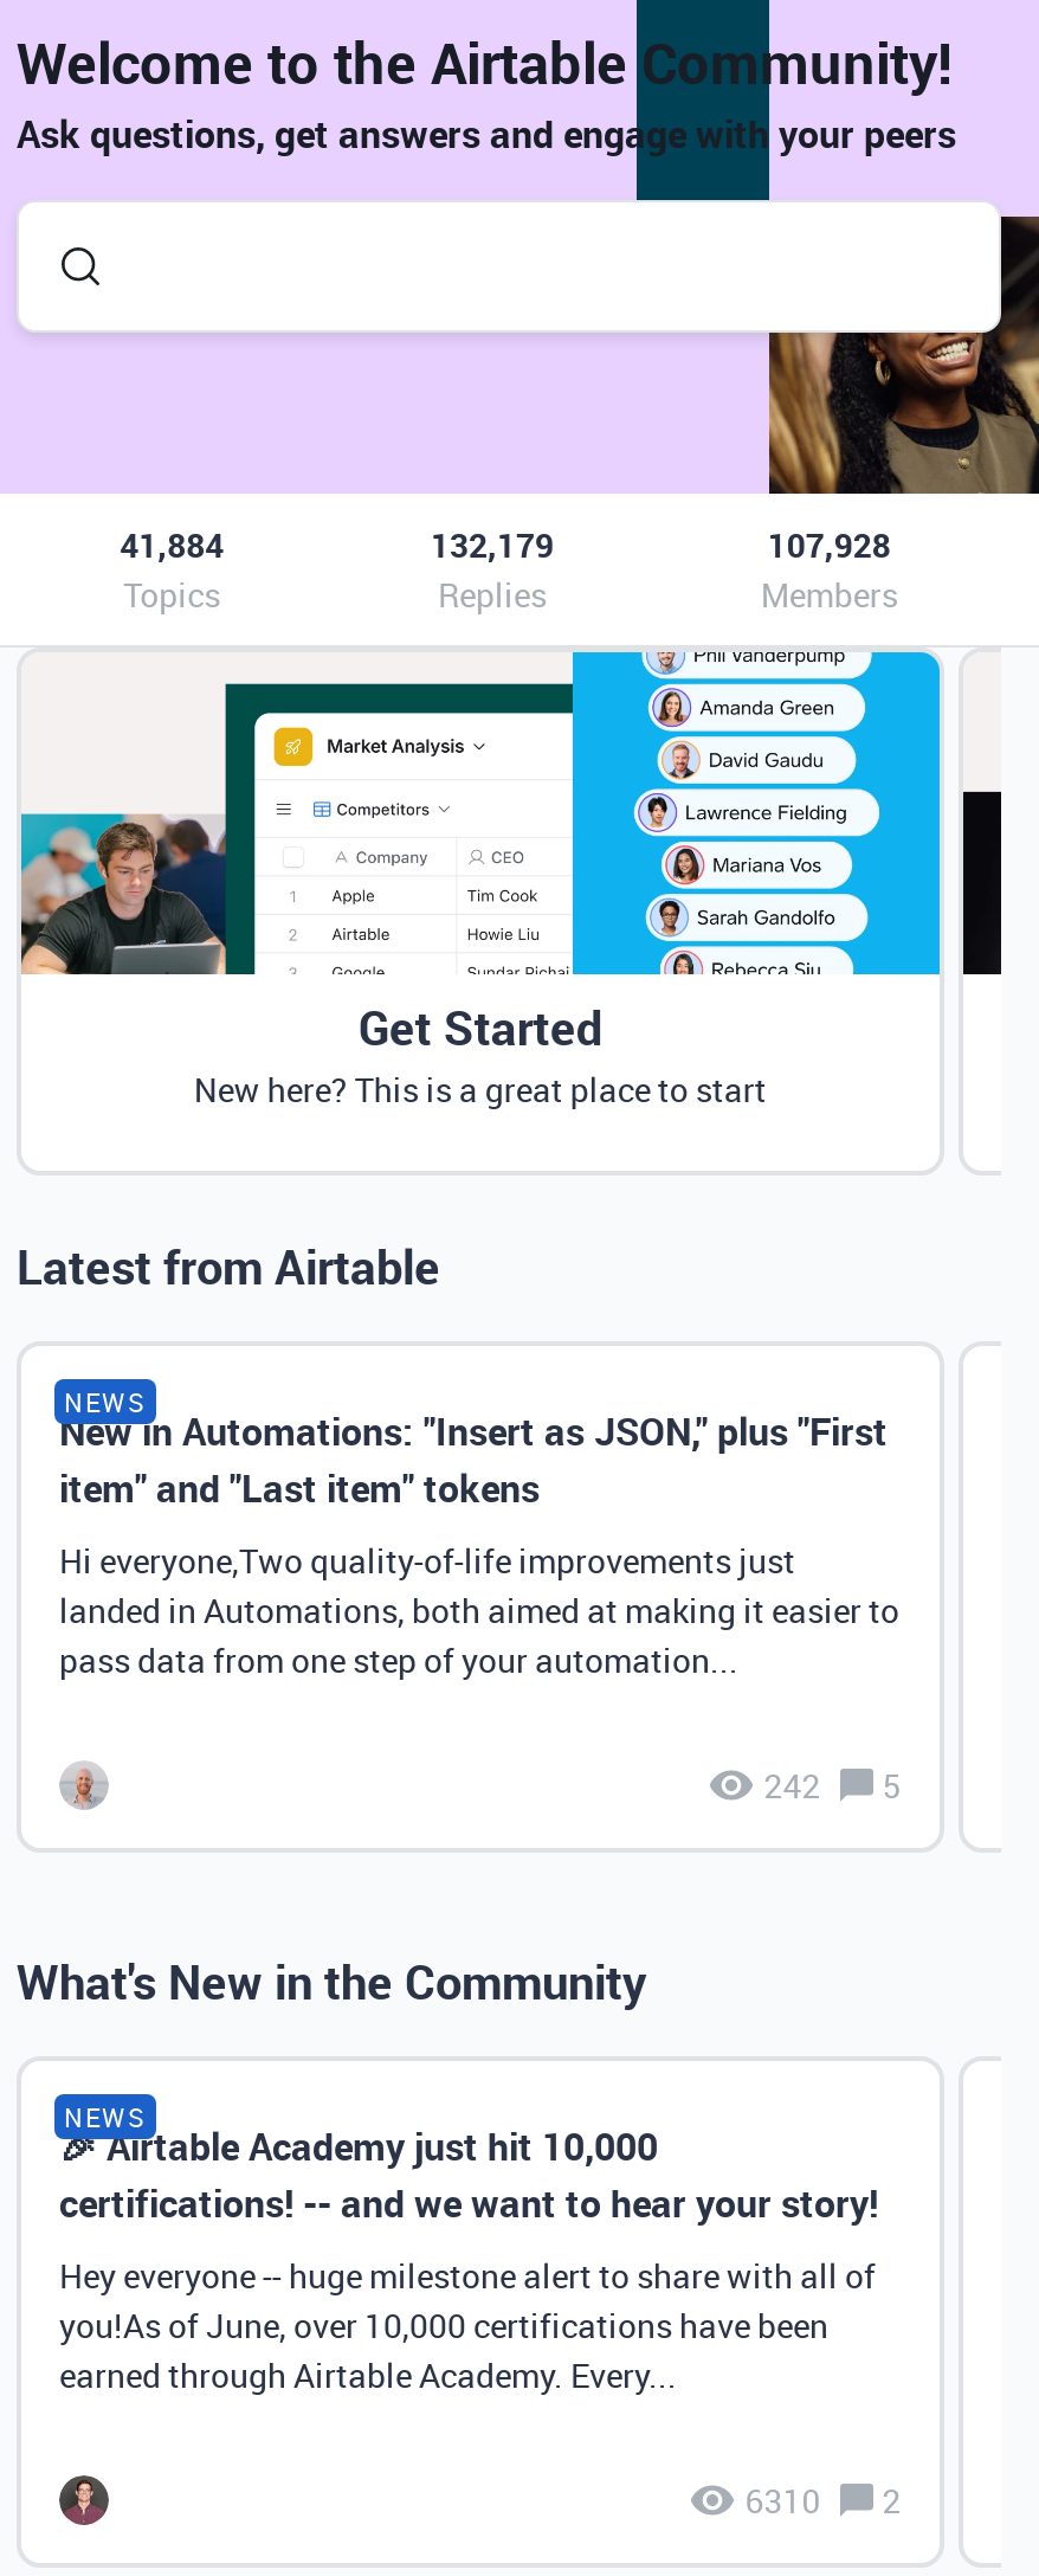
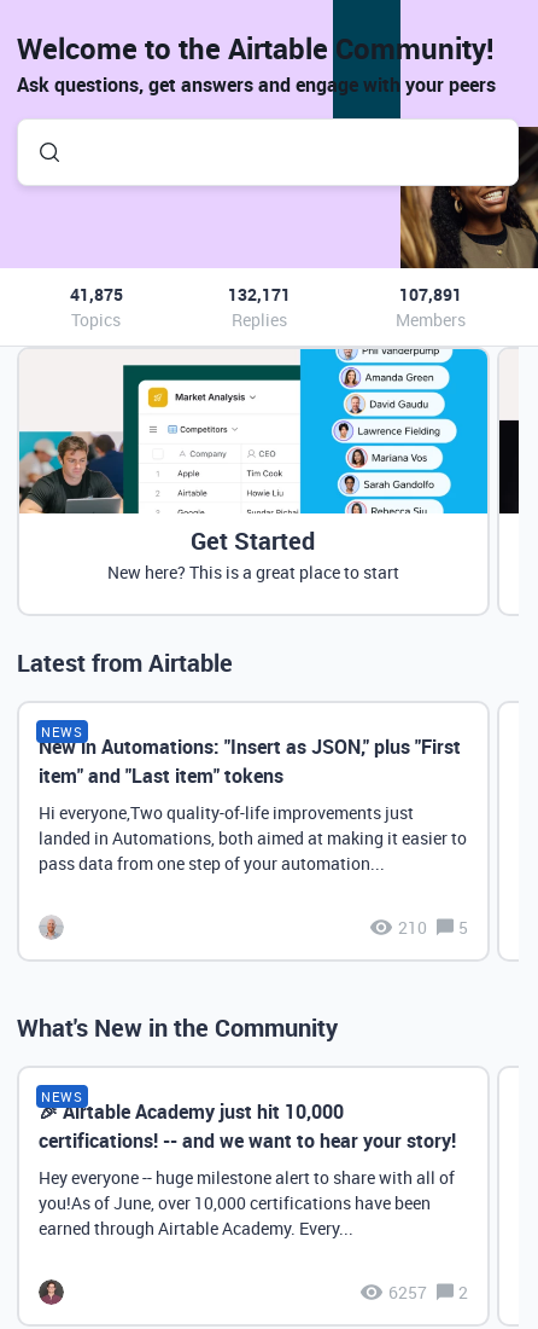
[120,522,224,567] 41,884 -> [70,283,123,306] 41,875
[431,522,554,567] 132,179 -> [228,283,291,306] 132,171
[768,522,891,567] 107,928 -> [400,283,462,306] 107,891
[764,1763,901,1808] 242 5 -> [398,916,468,939] 210 5
[745,2478,901,2523] 6310 2 -> [388,1281,468,1304] 6257 2

